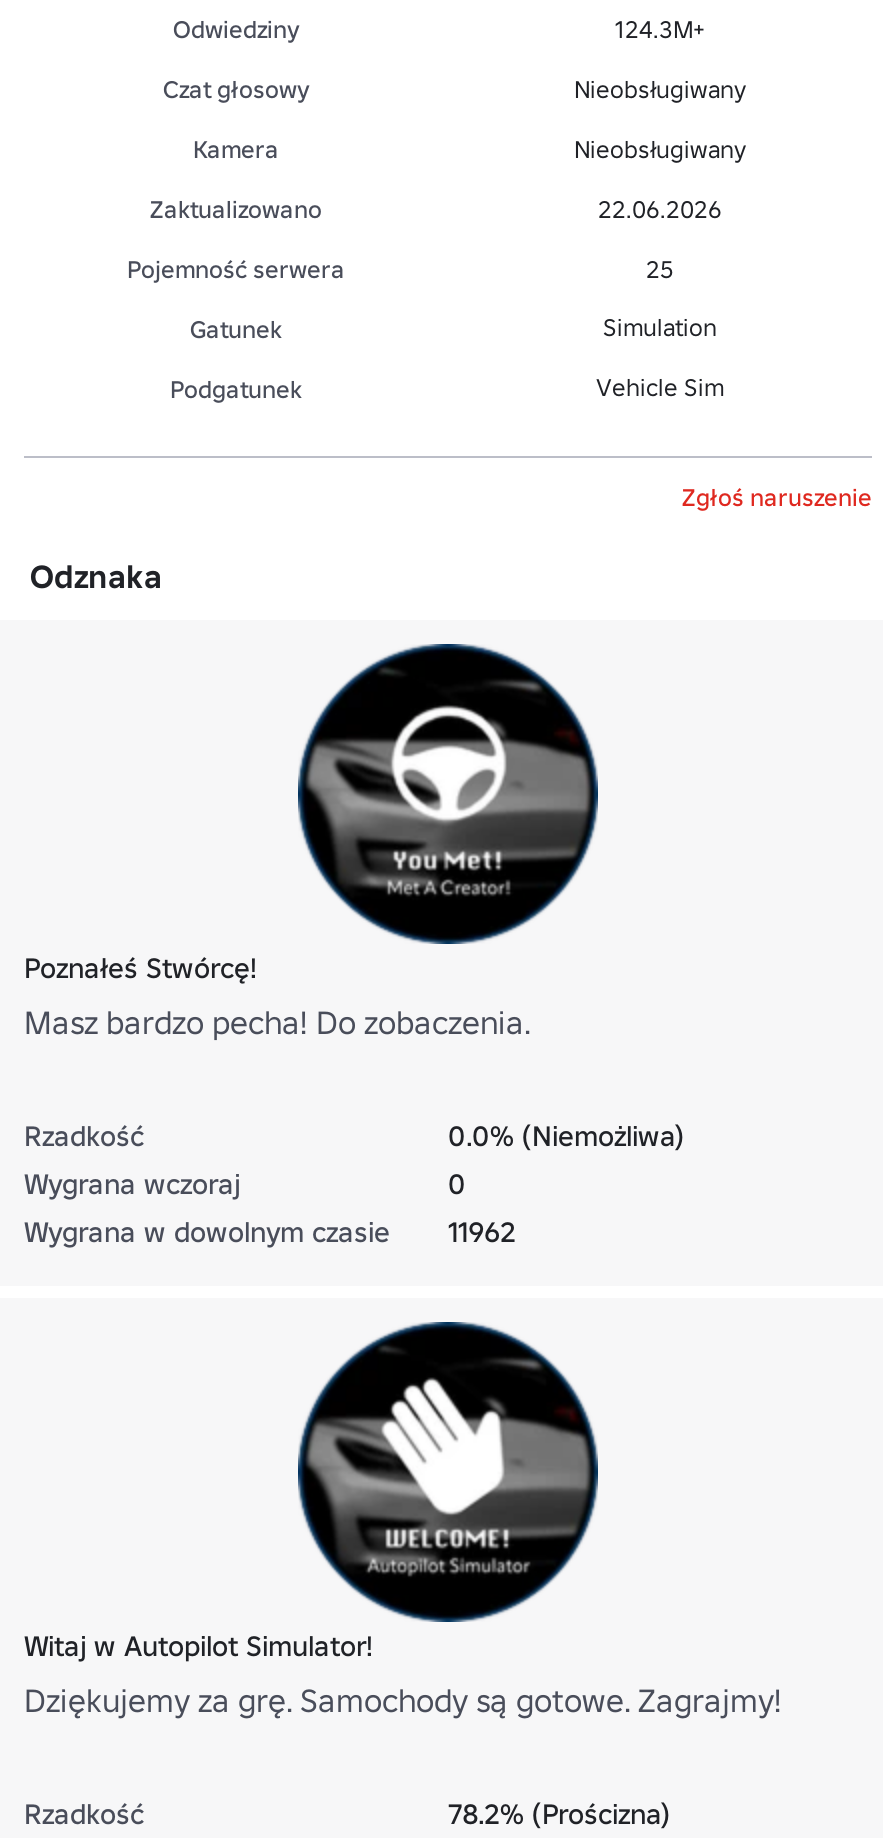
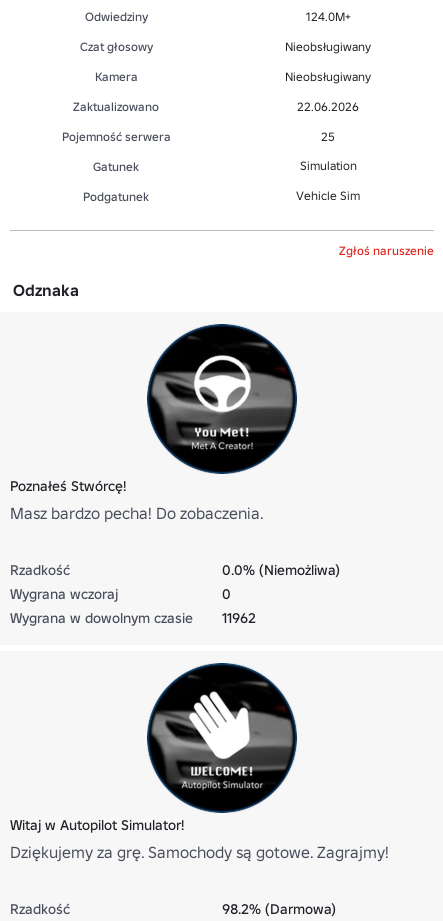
[615,13,705,43] 124.3M+ -> [305,8,350,23] 124.0M+
[448,1795,670,1831] 78.2% (Prościzna) -> [222,899,336,917] 98.2% (Darmowa)

